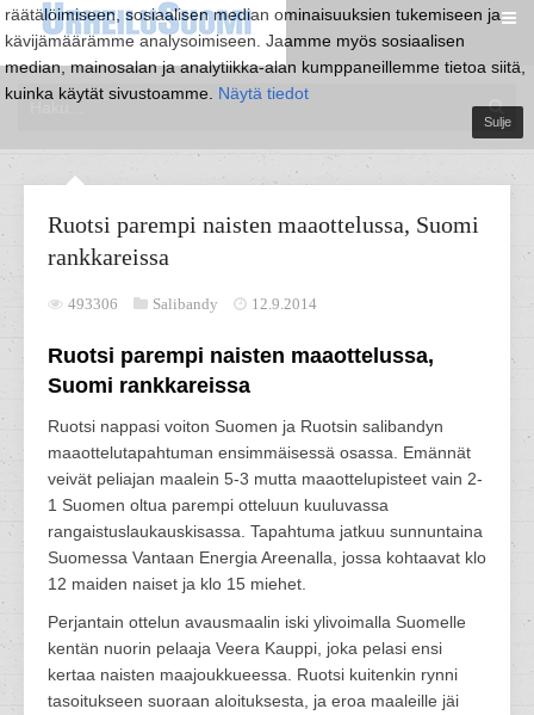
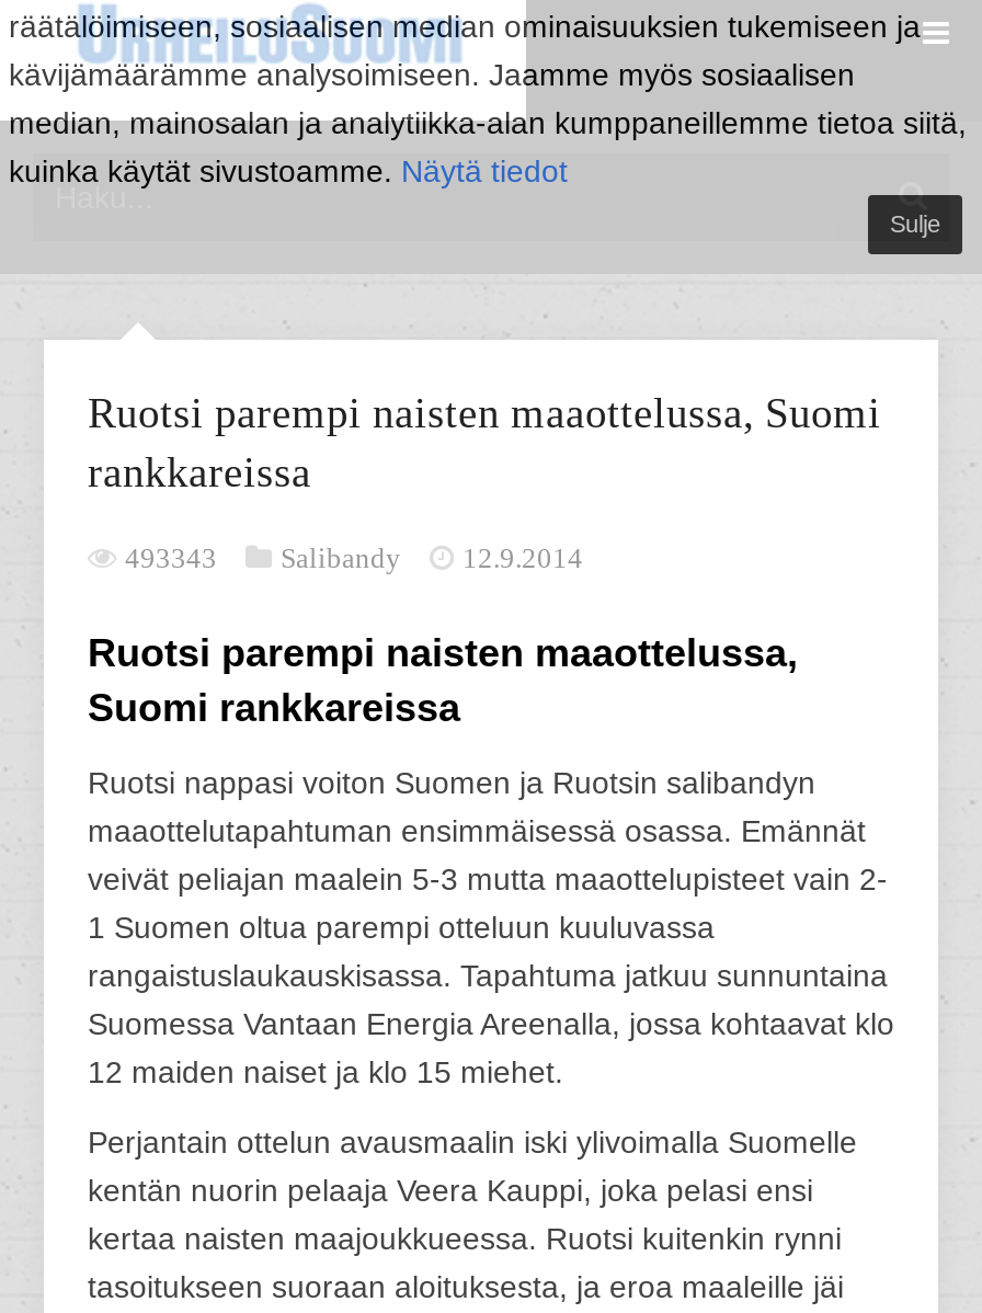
[68,295,317,313] 493306 Salibandy 12.9.2014 -> [125,541,583,574] 493343 Salibandy 12.9.2014

